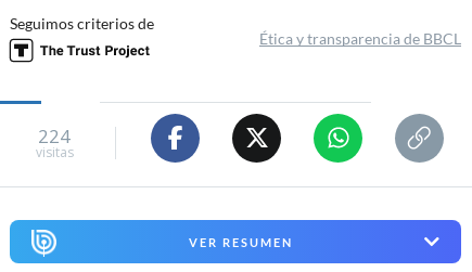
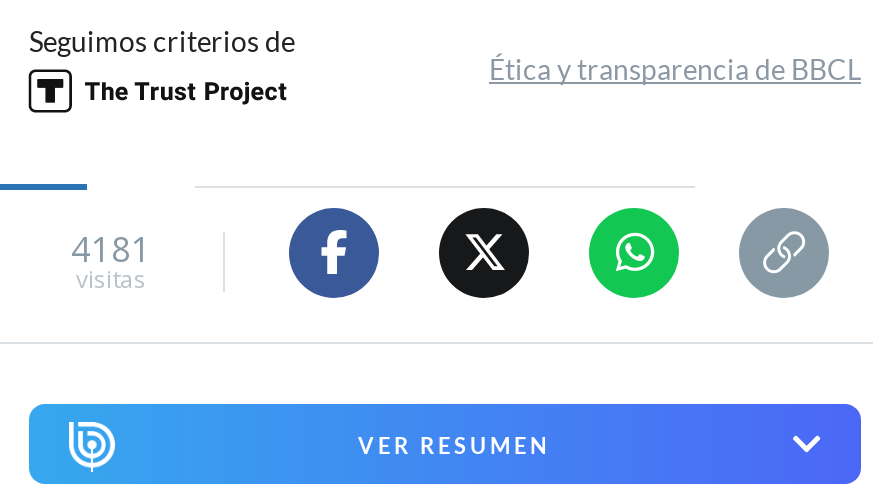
[38,124,71,149] 224 -> [71,226,151,272] 4181

